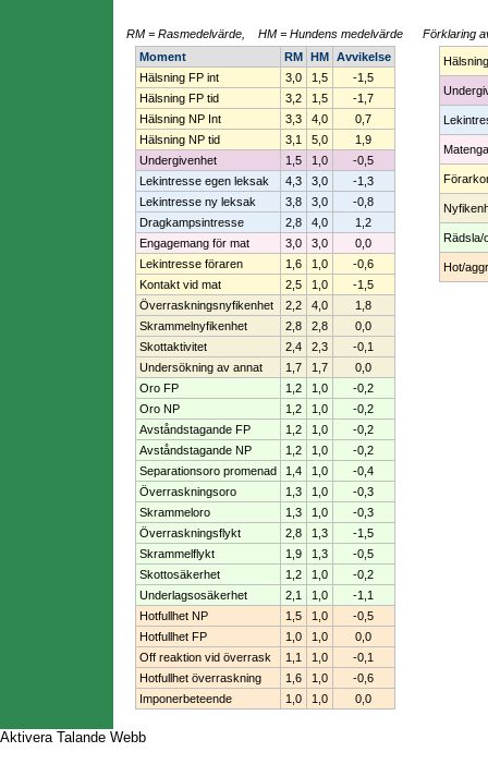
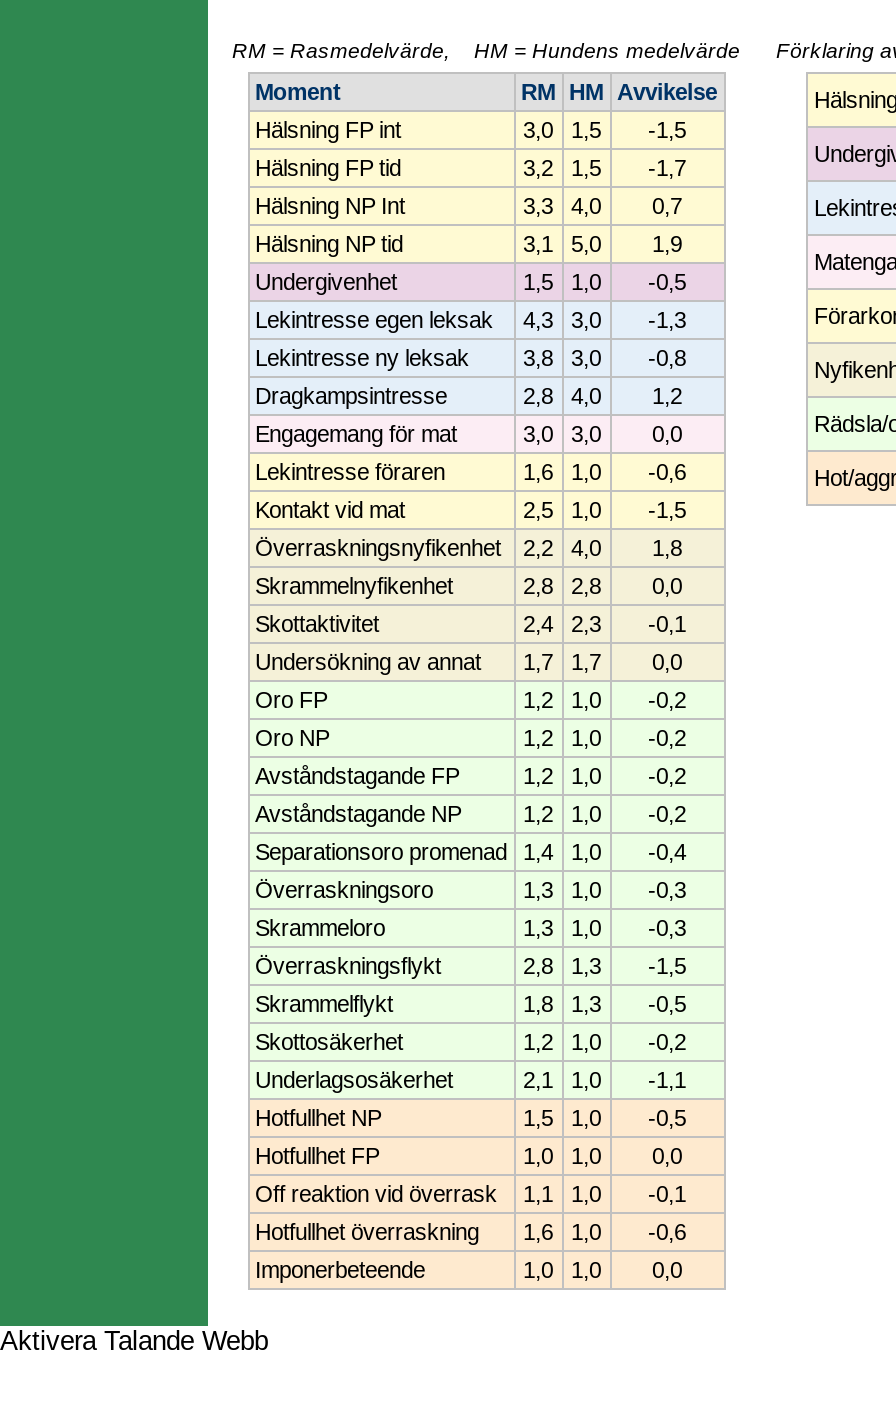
[285,547,374,560] 1,9 1,3 -0,5 -> [523,992,686,1016] 1,8 1,3 -0,5

